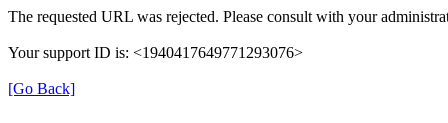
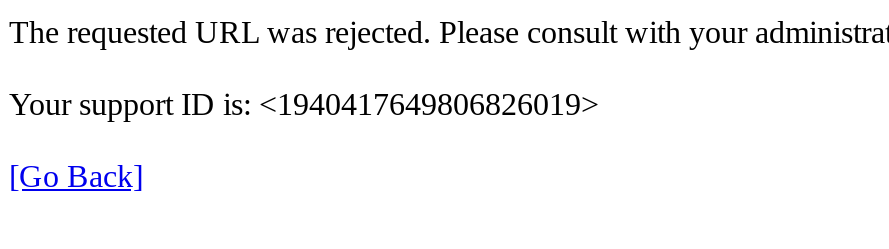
[8,44,303,61] Your support ID is: <1940417649771293076> -> [9,87,599,121] Your support ID is: <1940417649806826019>

